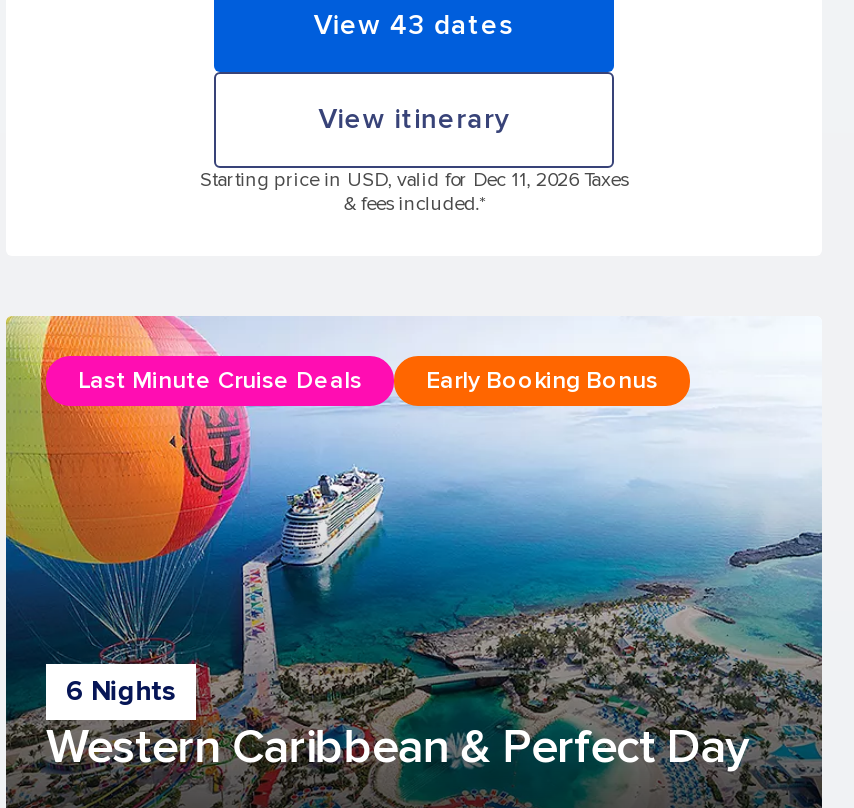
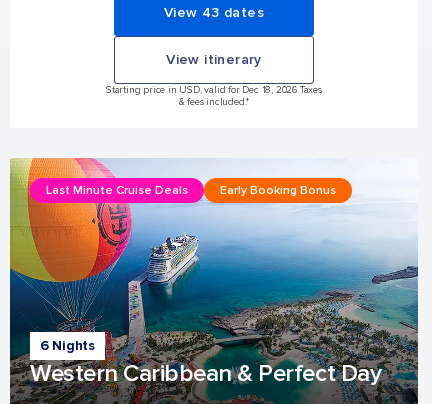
[200,167,628,191] Starting price in USD, valid for Dec 11, 2026 Taxes -> [106,84,322,96] Starting price in USD, valid for Dec 18, 2026 Taxes

